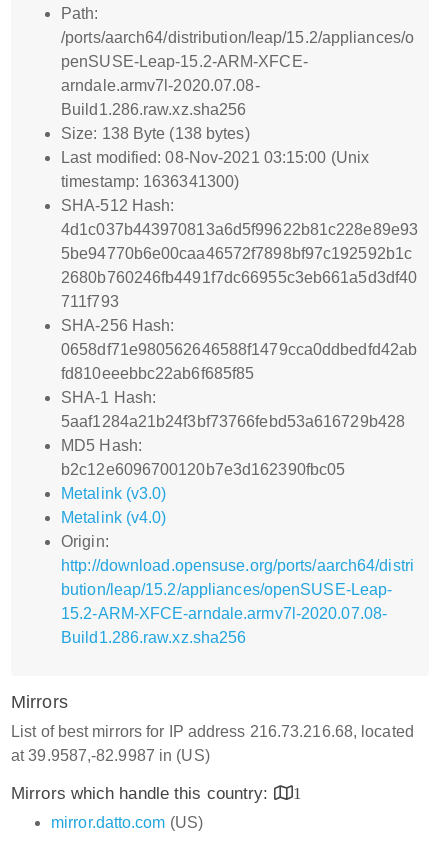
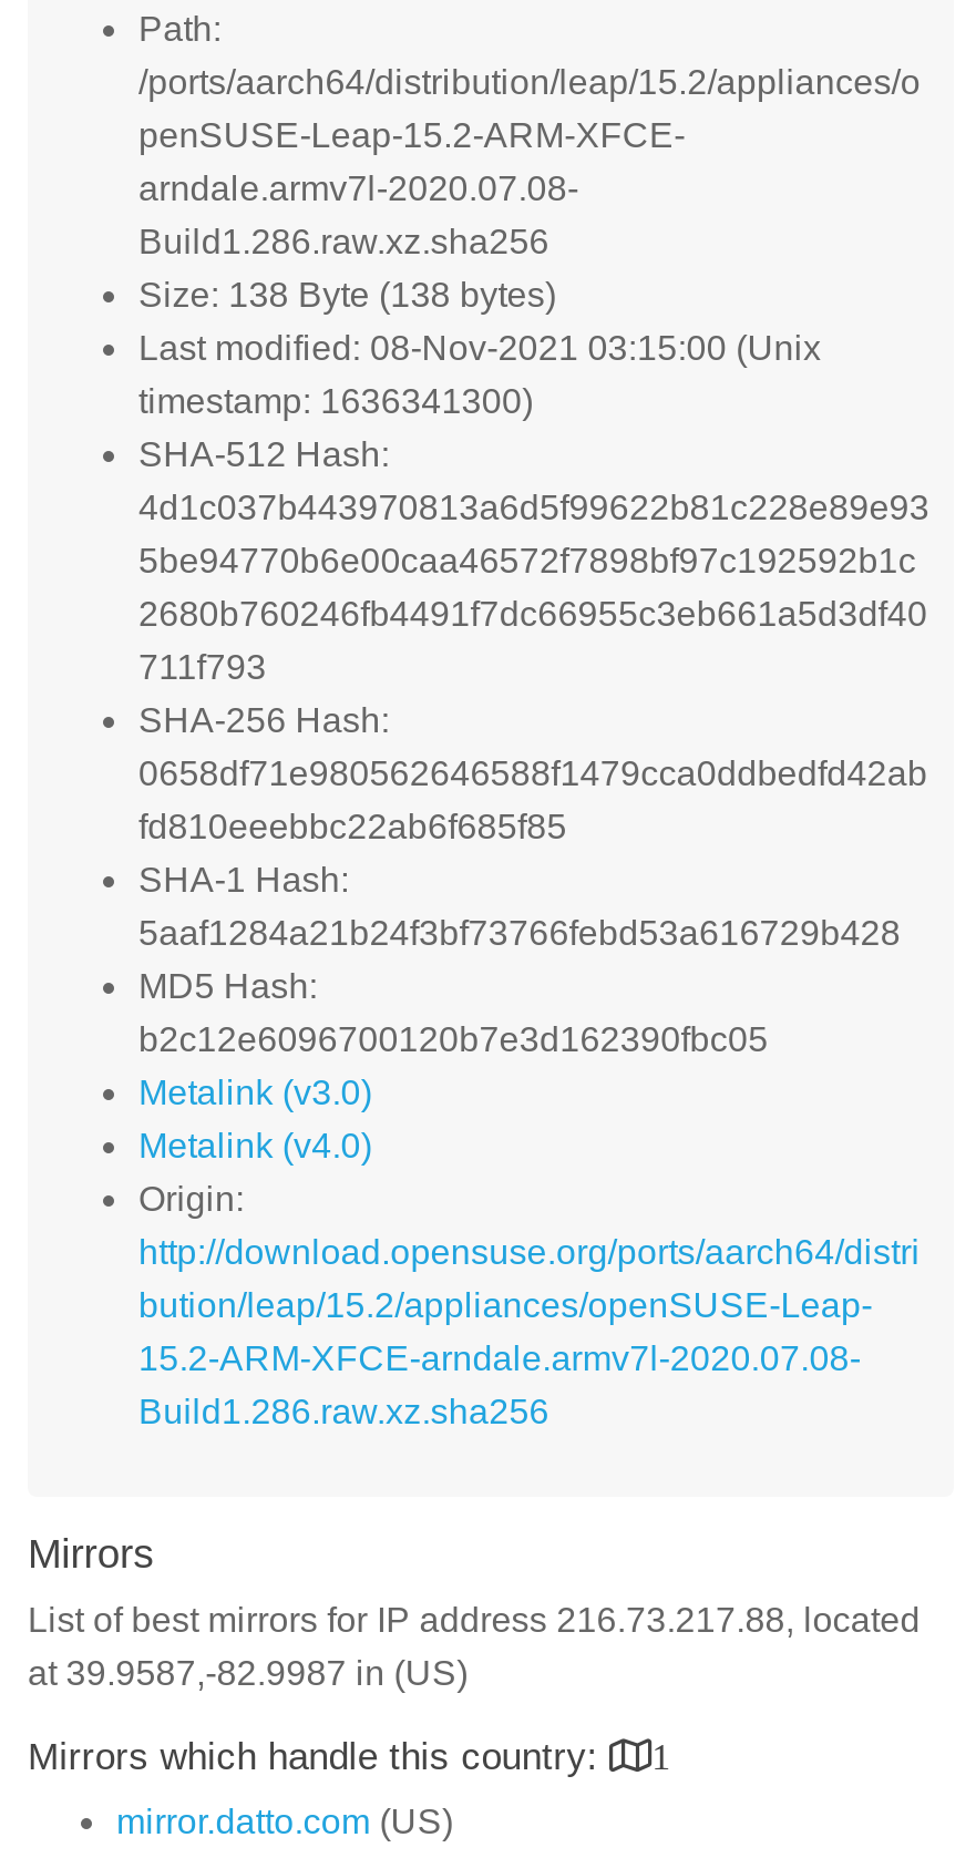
[11,723,414,740] List of best mirrors for IP address 216.73.216.68, located -> [28,1601,920,1639] List of best mirrors for IP address 216.73.217.88, located

